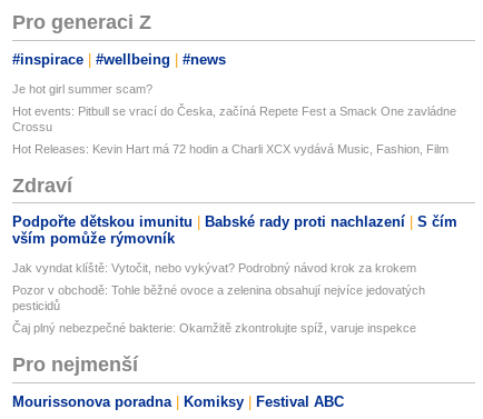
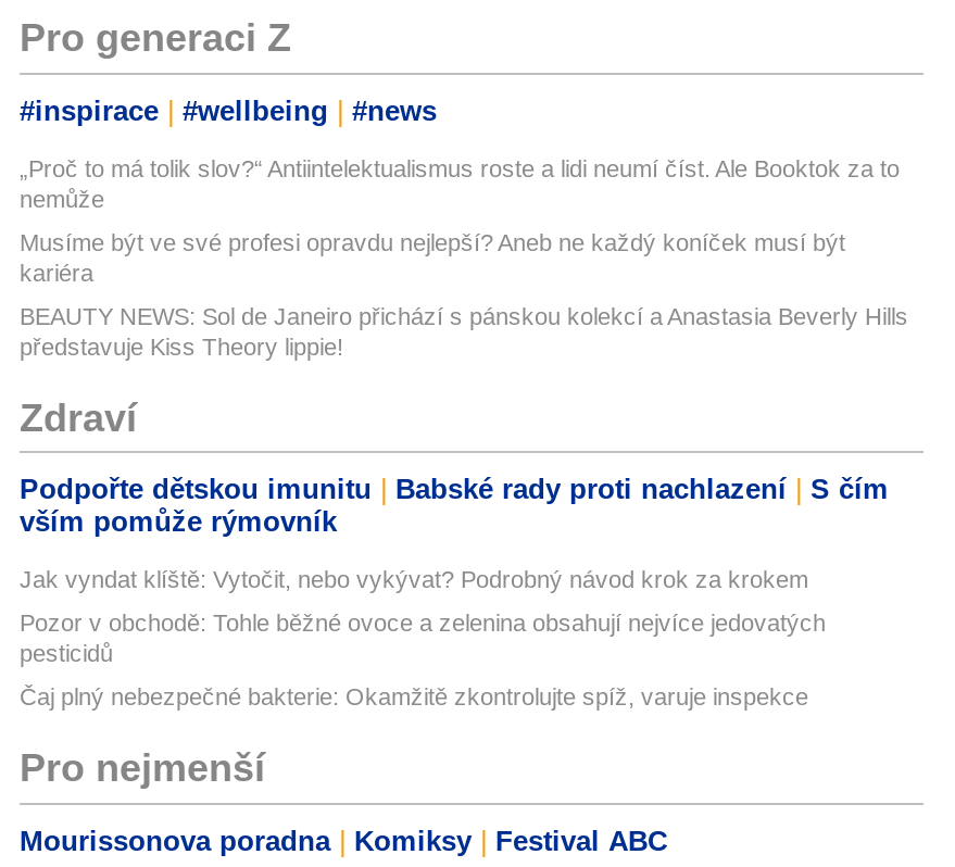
[12,82,152,95] Je hot girl summer scam? -> [20,154,900,211] „Proč to má tolik slov?“ Antiintelektualismus roste a lidi neumí číst. Ale Booktok za to | nemůže
[12,104,456,133] Hot events: Pitbull se vrací do Česka, začíná Repete Fest a Smack One zavládne | Crossu -> [20,228,845,285] Musíme být ve své profesi opravdu nejlepší? Aneb ne každý koníček musí být | kariéra
[12,142,448,155] Hot Releases: Kevin Hart má 72 hodin a Charli XCX vydává Music, Fashion, Film -> [20,302,908,359] BEAUTY NEWS: Sol de Janeiro přichází s pánskou kolekcí a Anastasia Beverly Hills | představuje Kiss Theory lippie!

